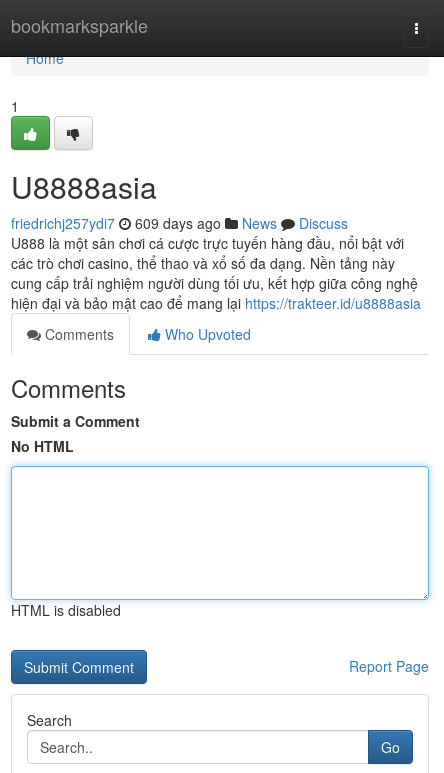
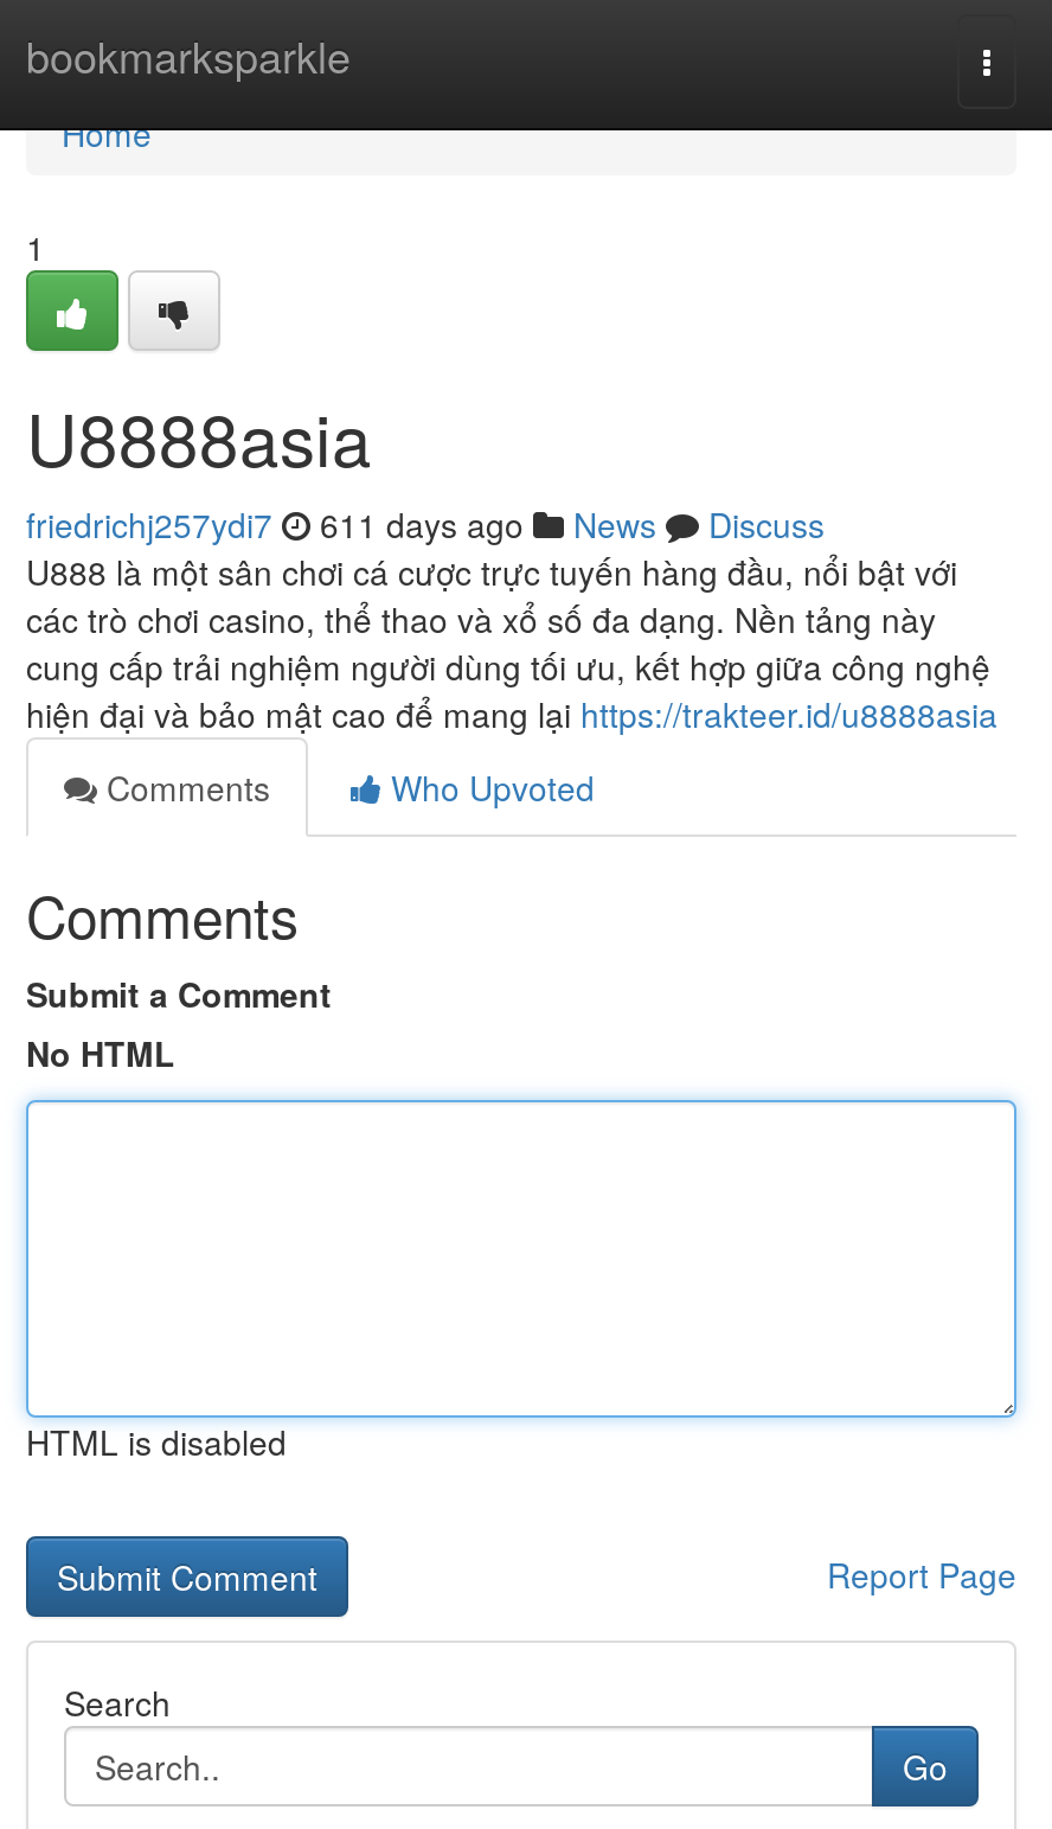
[11,213,348,233] friedrichj257ydi7 609 days ago News Discuss -> [26,500,825,548] friedrichj257ydi7 611 days ago News Discuss

